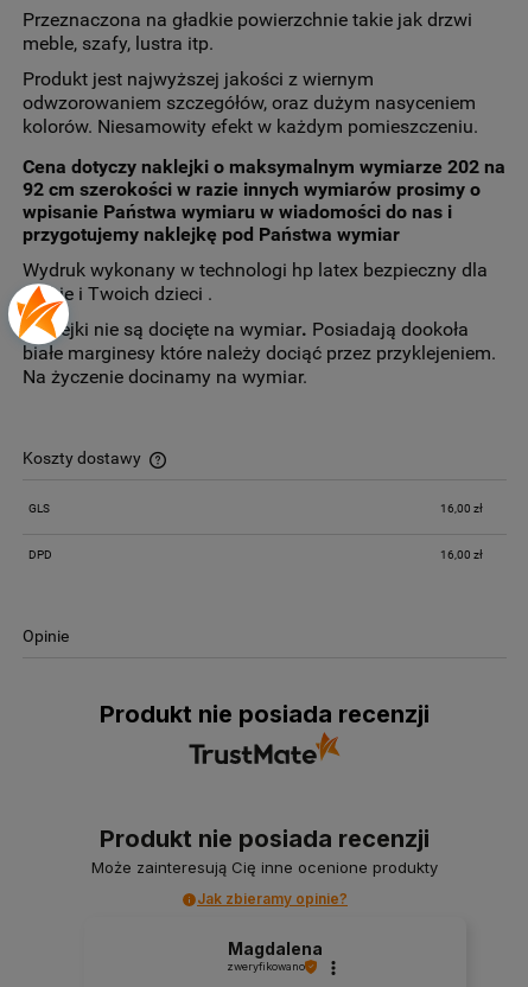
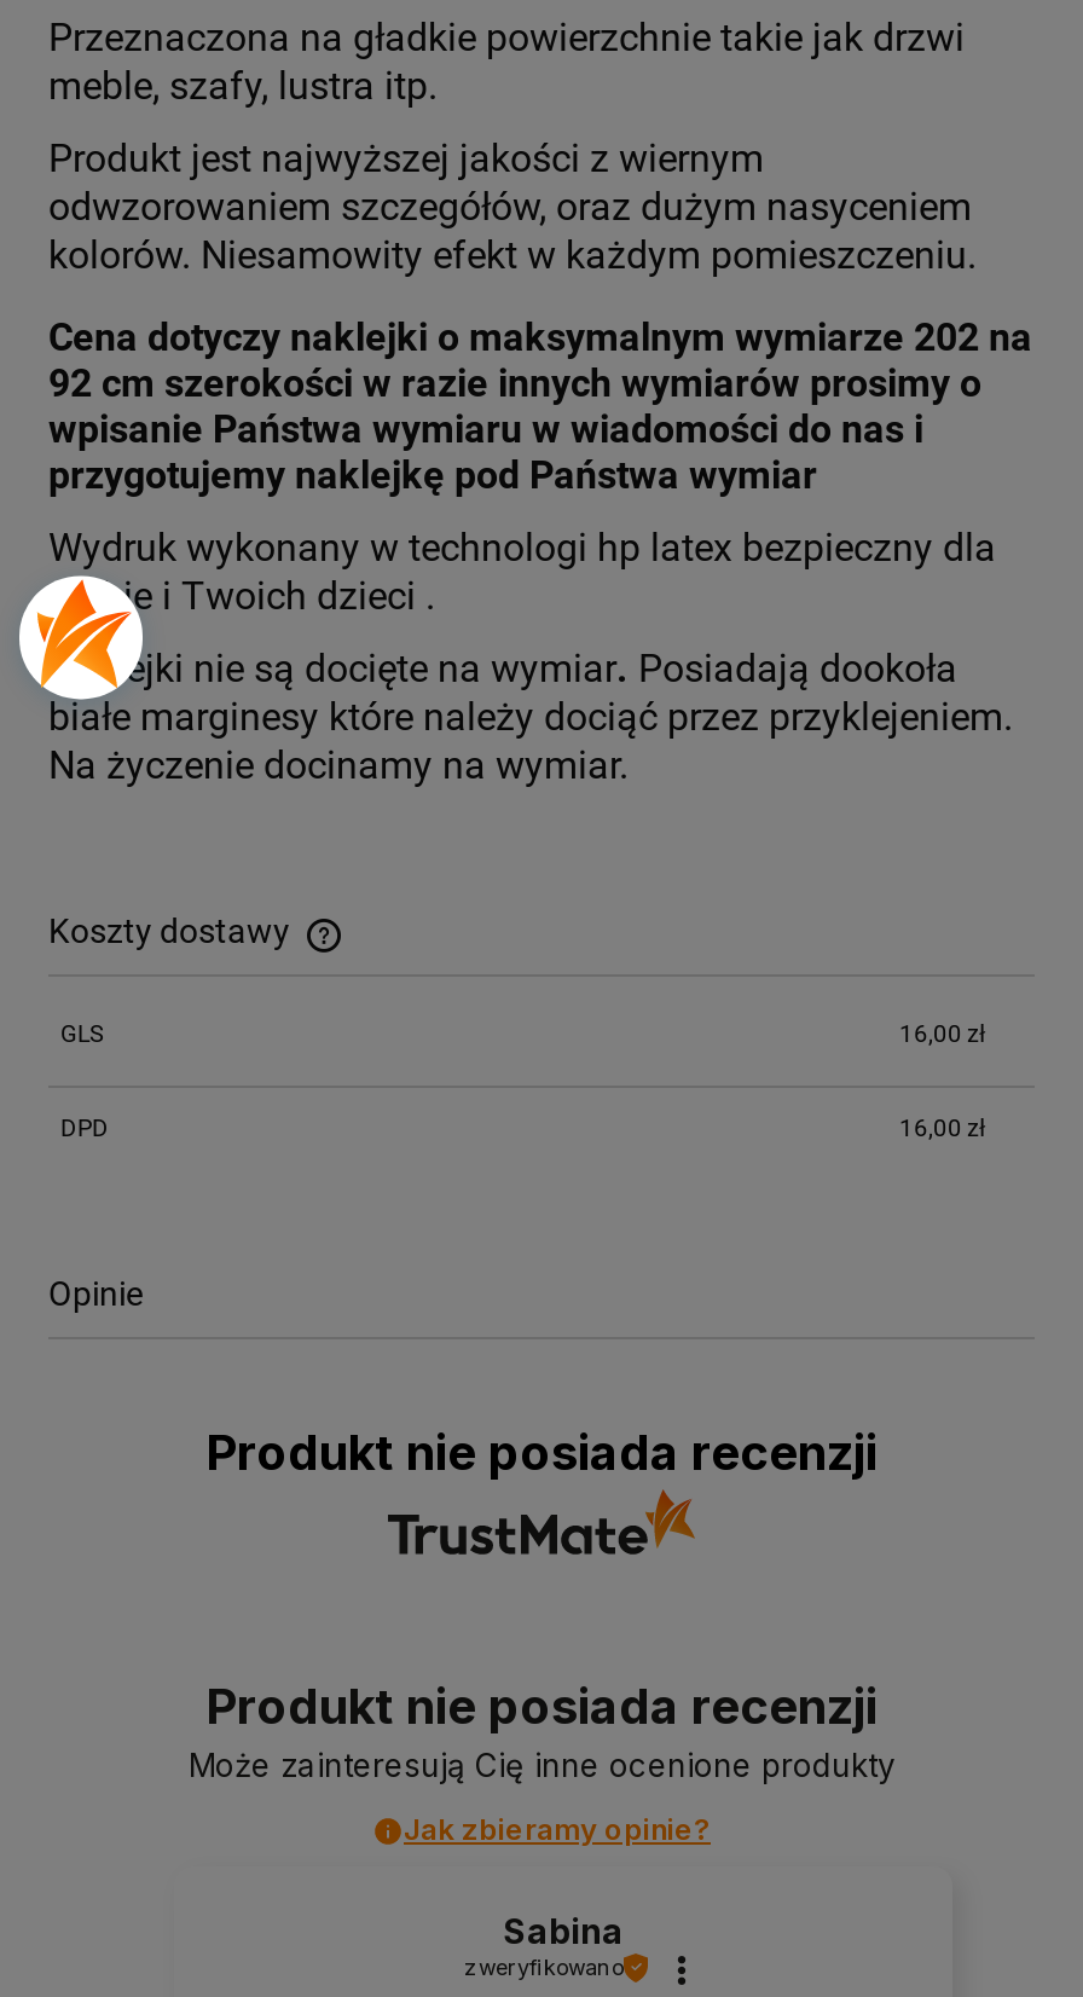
[228,939,323,959] Magdalena -> [503,1911,624,1952] Sabina

